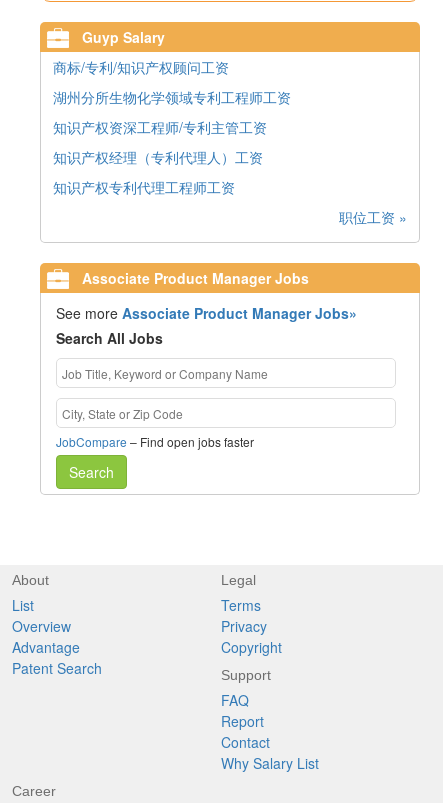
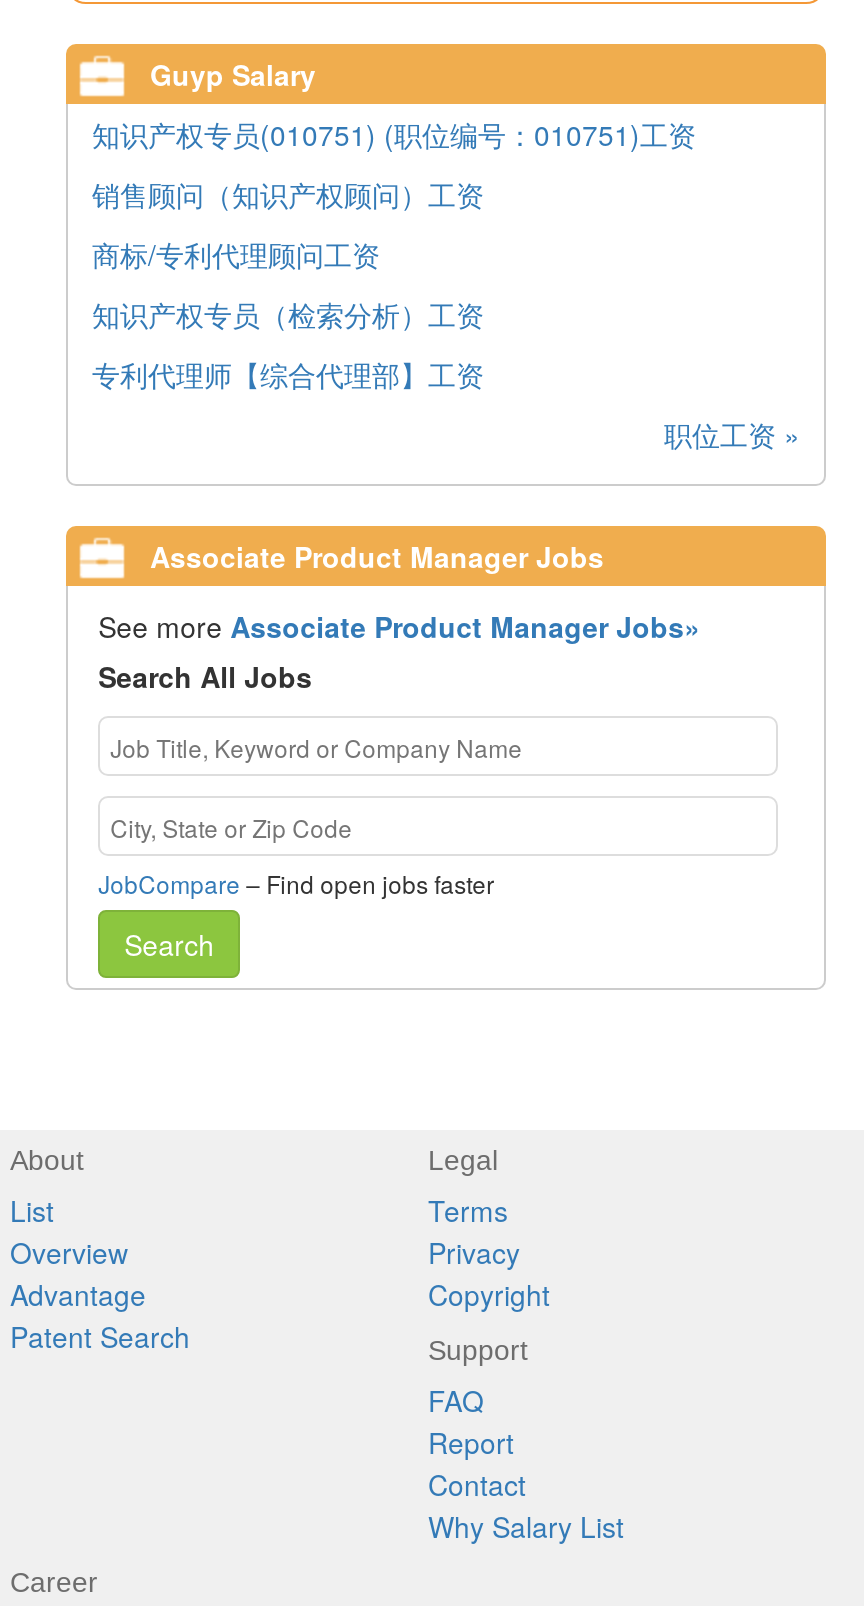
[53,57,229,77] 商标/专利/知识产权顾问工资 -> [92,114,696,154] 知识产权专员(010751) (职位编号：010751)工资
[53,87,291,107] 湖州分所生物化学领域专利工程师工资 -> [92,174,484,214] 销售顾问（知识产权顾问）工资
[53,117,267,137] 知识产权资深工程师/专利主管工资 -> [92,234,380,274] 商标/专利代理顾问工资
[53,147,263,167] 知识产权经理（专利代理人）工资 -> [92,294,484,334] 知识产权专员（检索分析）工资
[53,177,235,197] 知识产权专利代理工程师工资 -> [92,354,484,394] 专利代理师【综合代理部】工资

